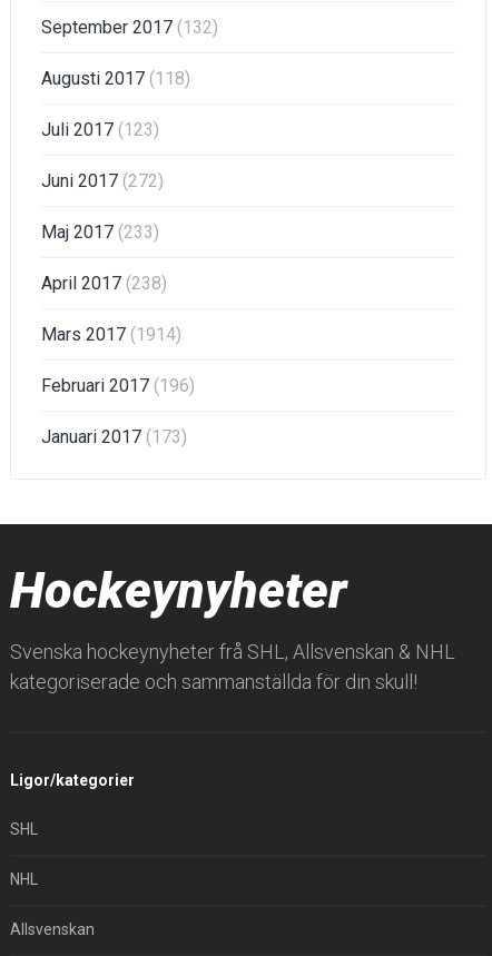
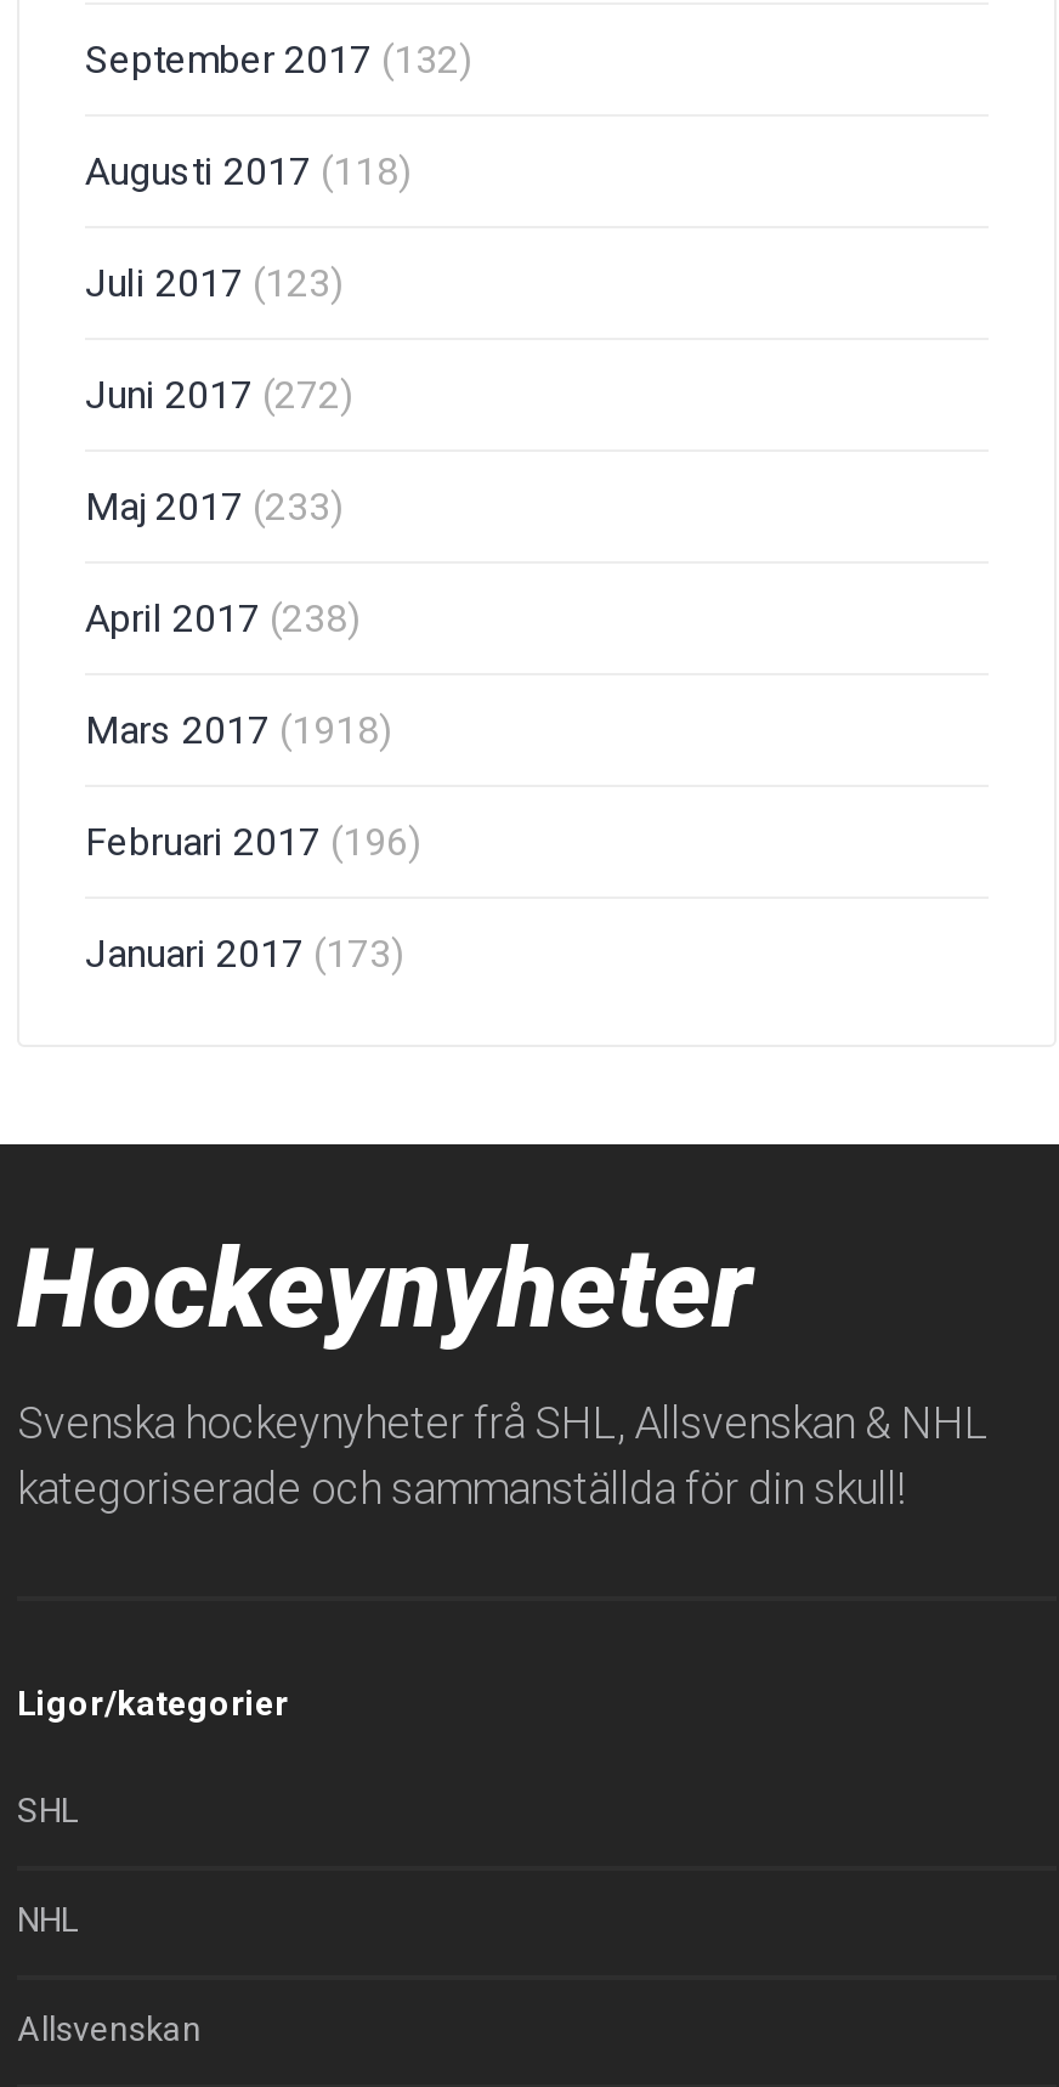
[41,324,181,345] Mars 2017 (1914) -> [85,707,391,753] Mars 2017 (1918)

